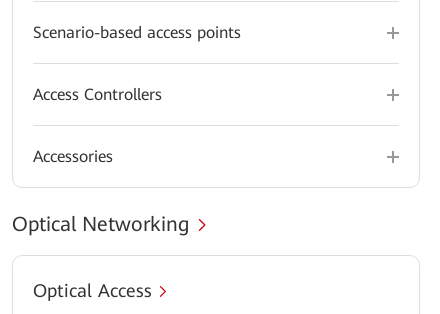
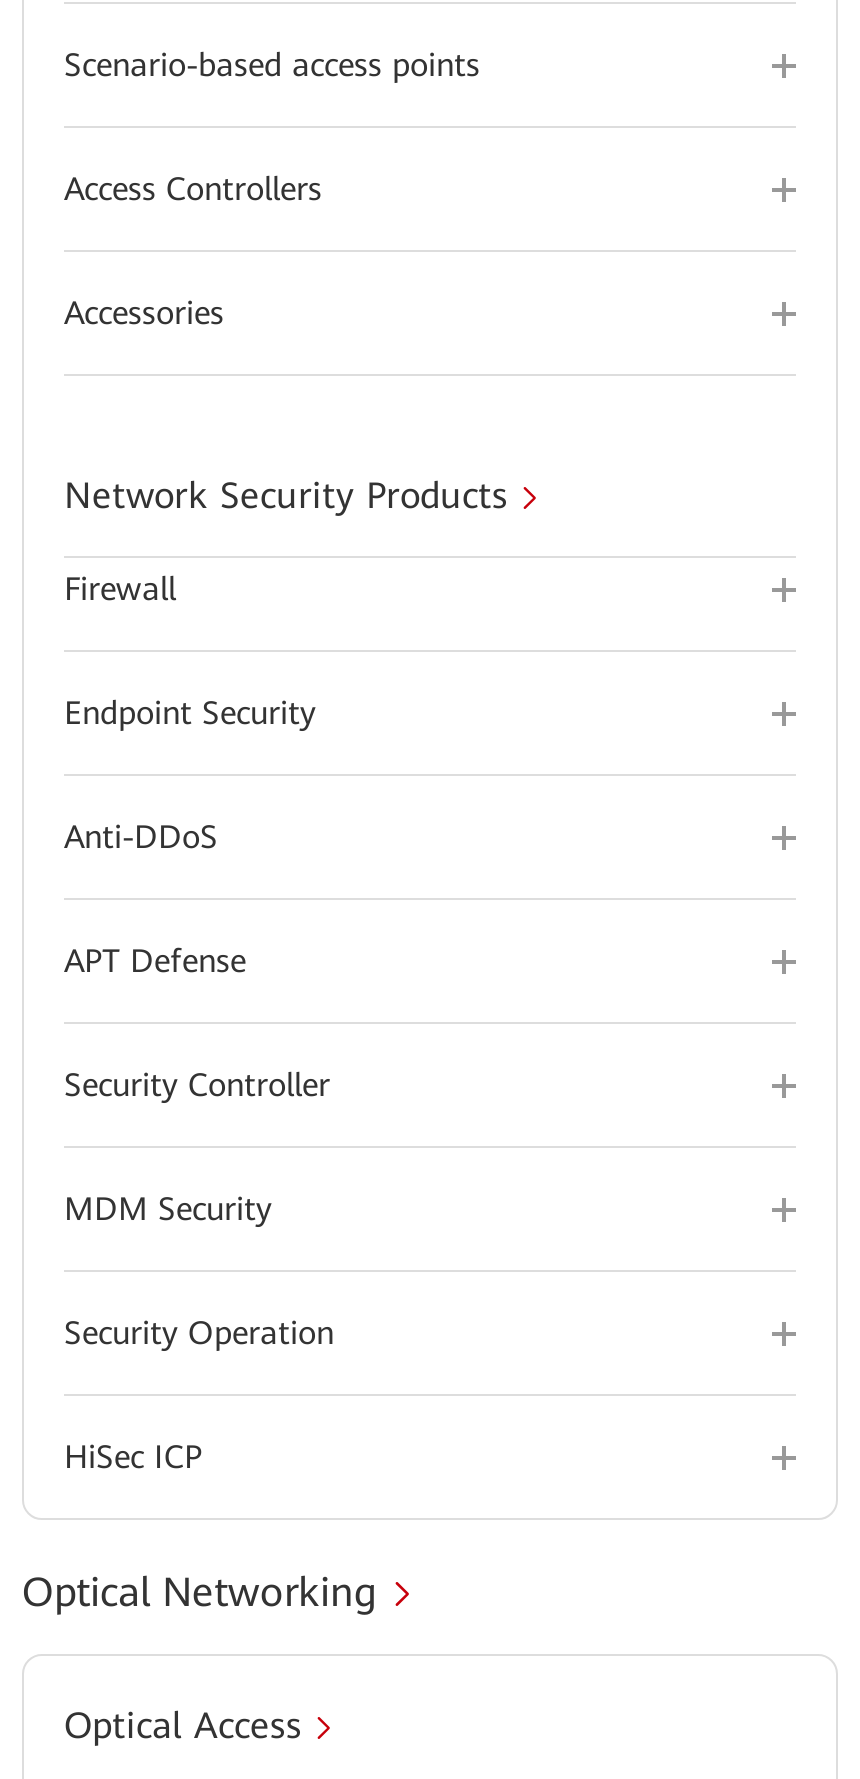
none -> [64,474,508,1476] Network Security Products | Firewall | Endpoint Security | Anti-DDoS | APT Defense | Security Controller | MDM Security | Security Operation | HiSec ICP

